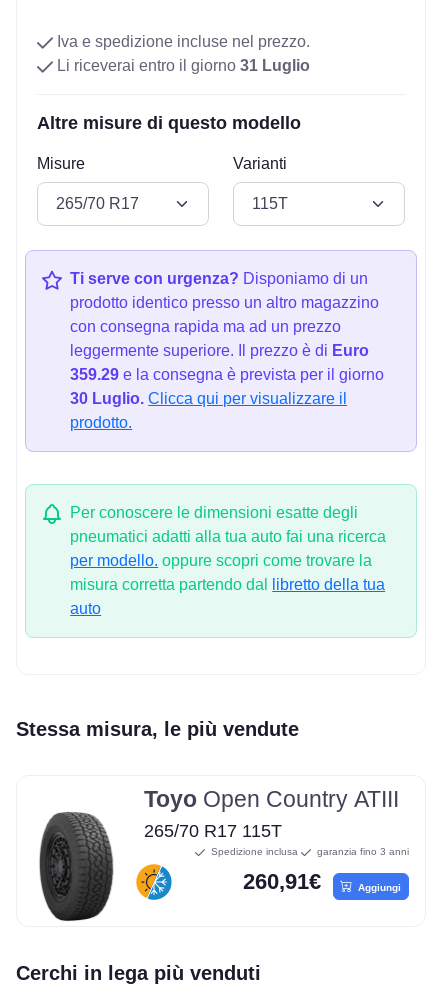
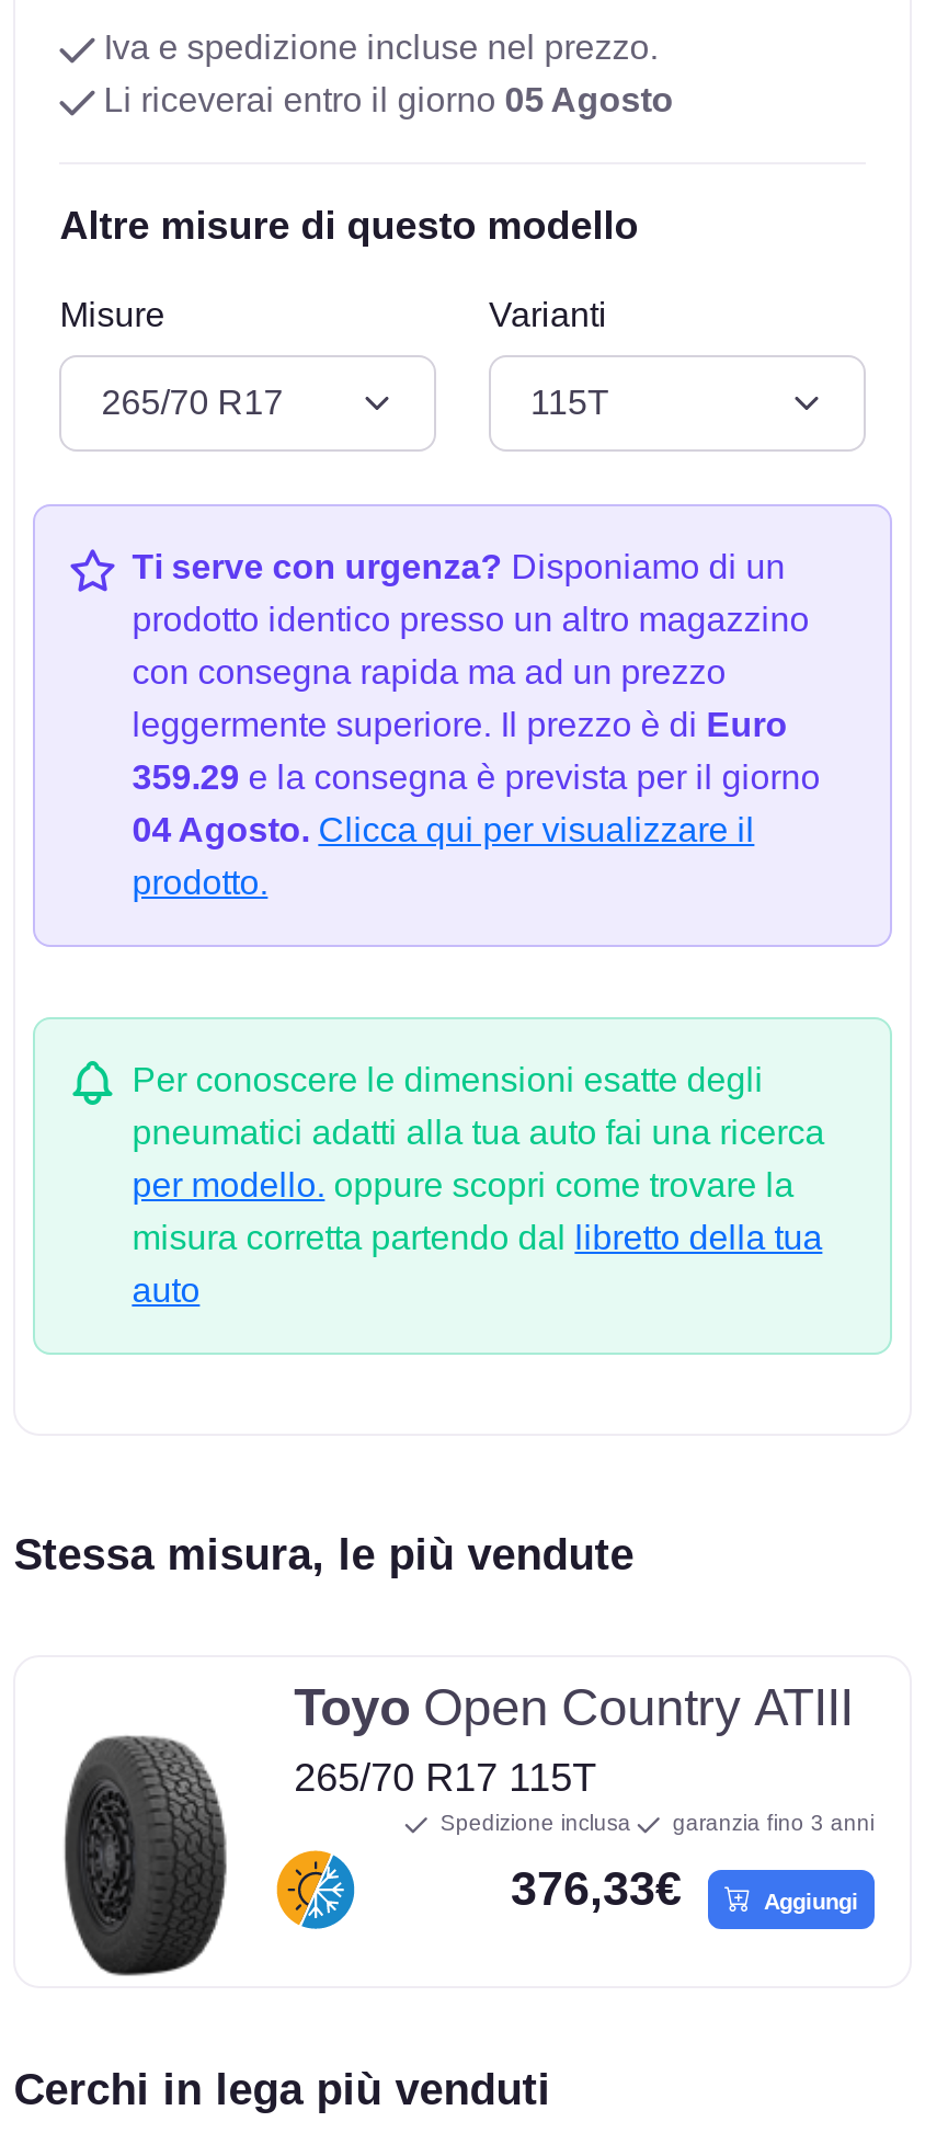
[53,57,310,74] Li riceverai entro il giorno 31 Luglio -> [95,81,673,118] Li riceverai entro il giorno 05 Agosto
[70,390,347,407] 30 Luglio. Clicca qui per visualizzare il -> [132,812,754,849] 04 Agosto. Clicca qui per visualizzare il
[243,869,401,894] 260,91€ Aggiungi -> [511,1862,858,1917] 376,33€ Aggiungi

